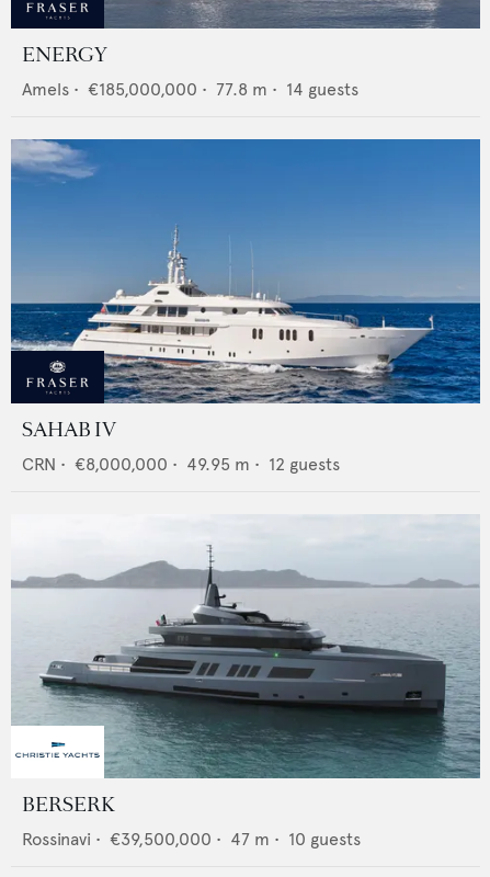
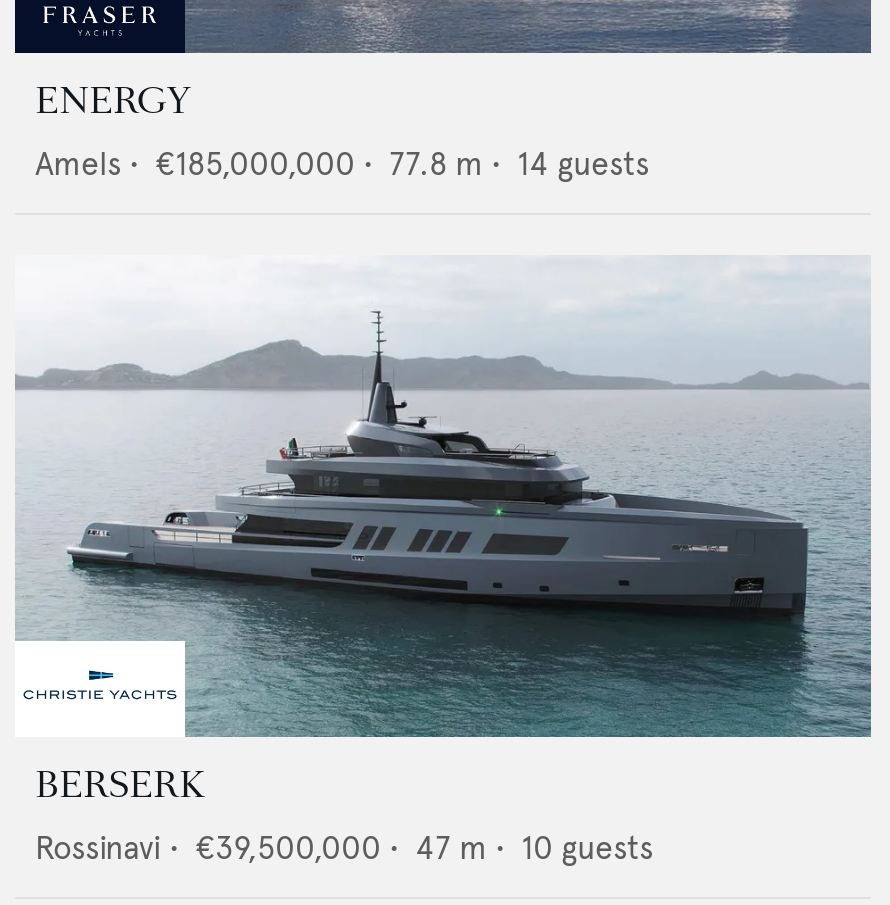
[10,138,480,475] [image] | SAHAB IV | CRN • €8,000,000 • 49.95 m • 12 guests -> none

